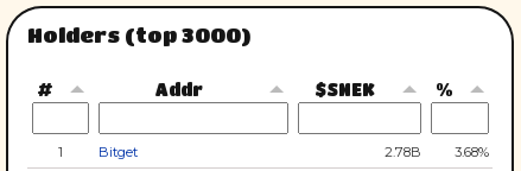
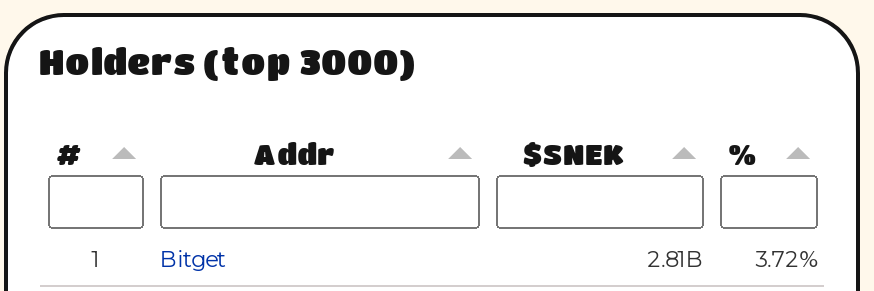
[384,143,488,160] 2.78B | 3.68% -> [647,245,817,273] 2.81B | 3.72%

